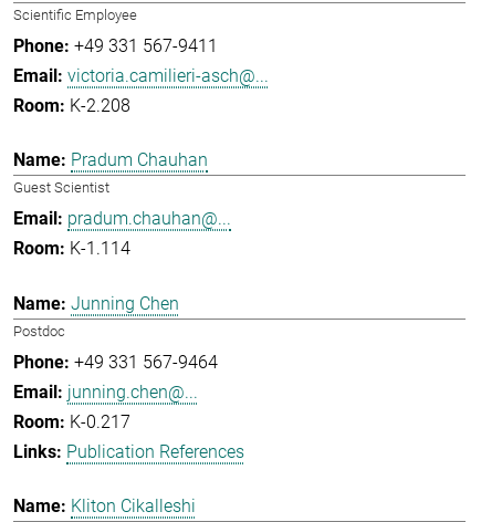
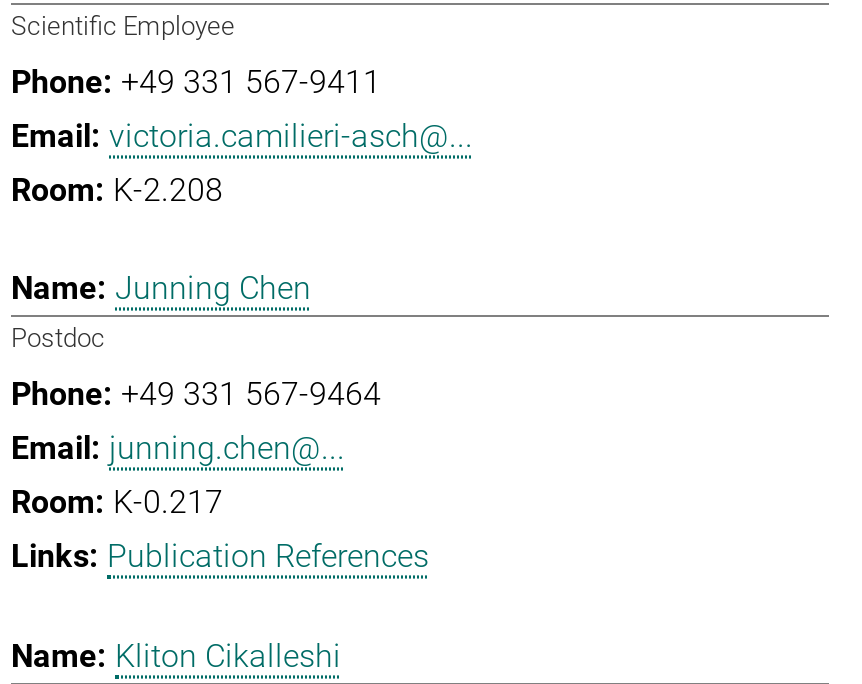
[13,150,231,259] Pradum Chauhan | Guest Scientist | pradum.chauhan@... | K-1.114 -> none

